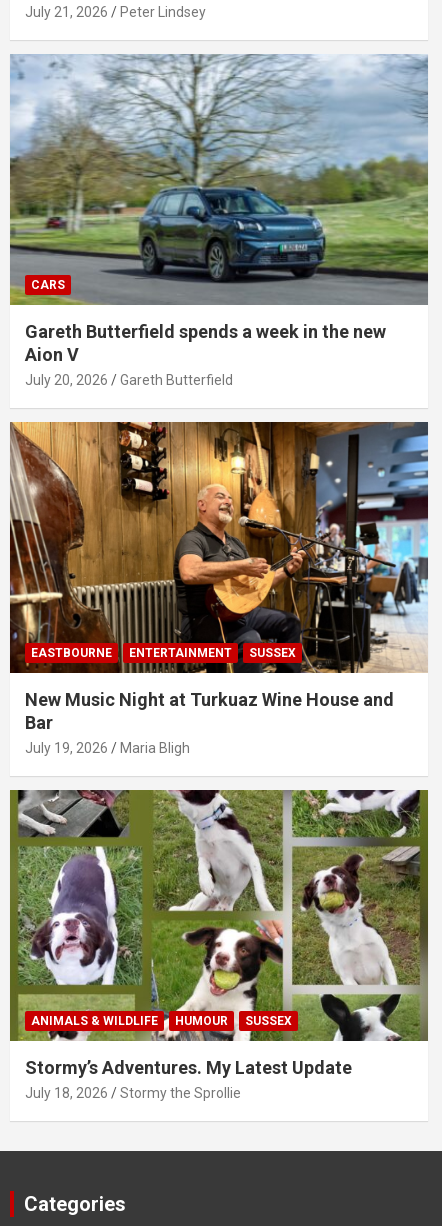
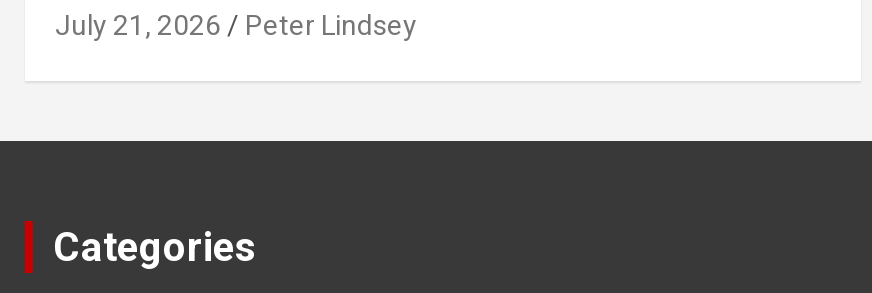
[9,53,429,388] [image] | CARS | Gareth Butterfield spends a week in the new | Aion V | July 20, 2026 | Gareth Butterfield -> none
[9,421,429,756] [image] | EASTBOURNE | ENTERTAINMENT | SUSSEX | New Music Night at Turkuaz Wine House and | Bar | July 19, 2026 | Maria Bligh -> none
[9,789,429,1101] [image] | ANIMALS & WILDLIFE | HUMOUR | SUSSEX | Stormy’s Adventures. My Latest Update | July 18, 2026 | Stormy the Sprollie -> none

